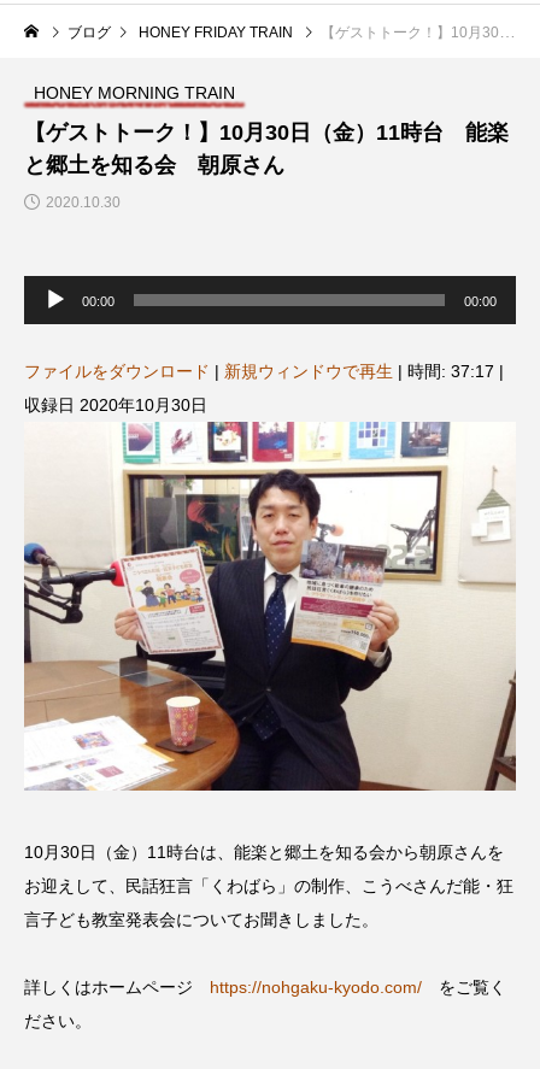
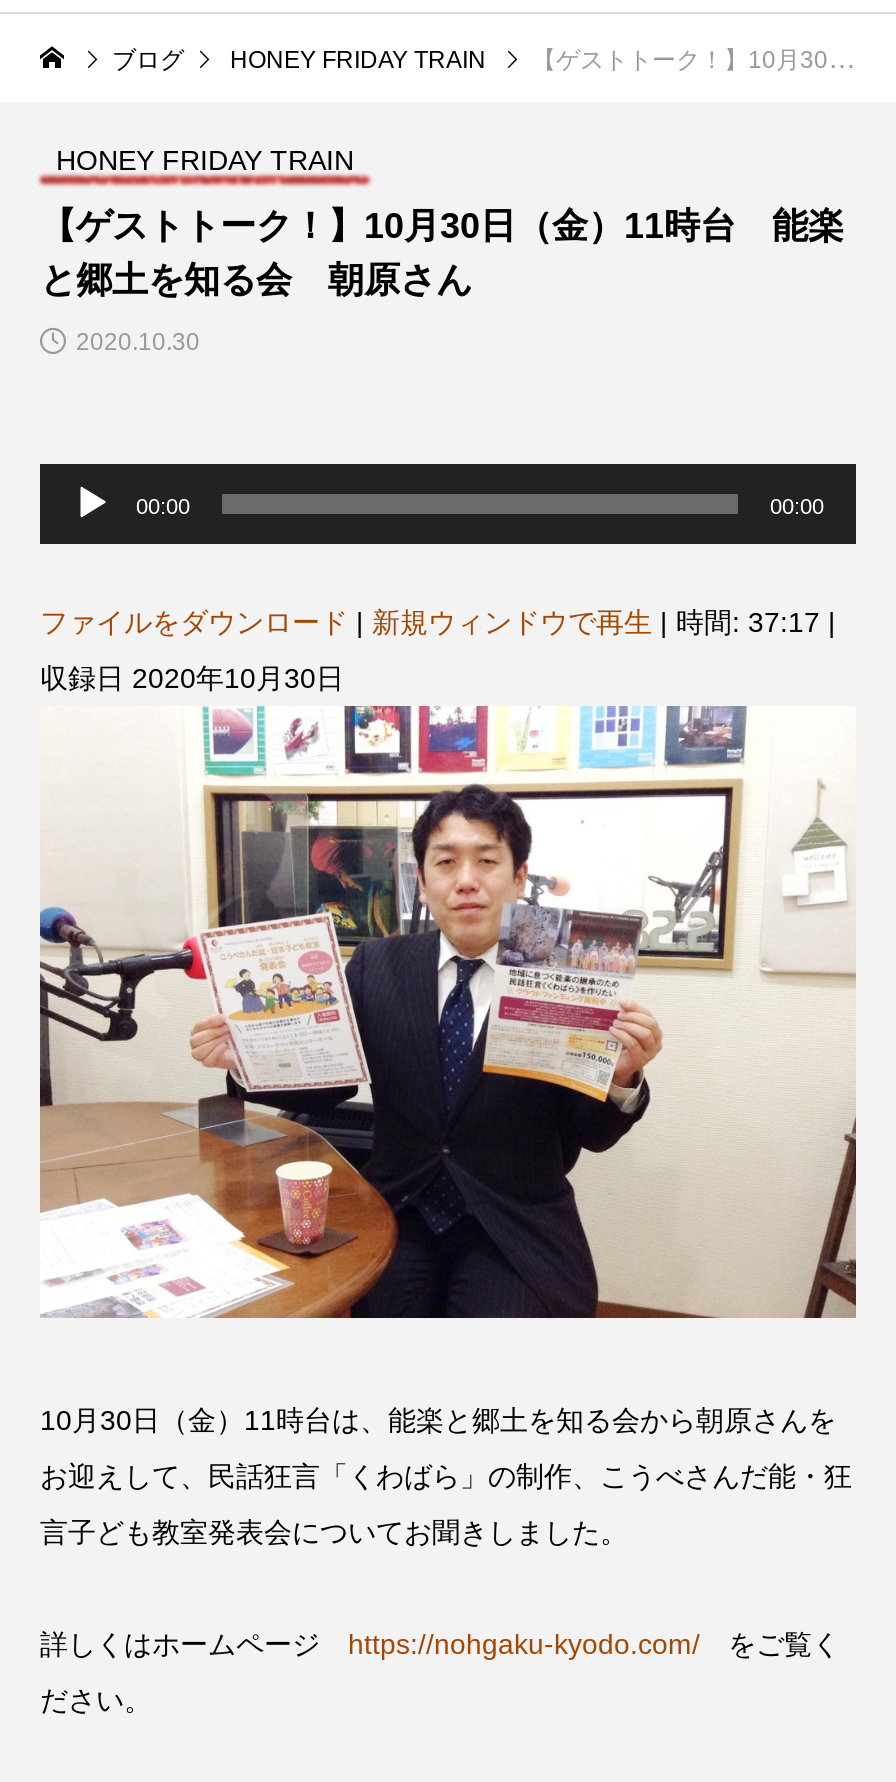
[34,83,235,102] HONEY MORNING TRAIN -> [56,144,354,176] HONEY FRIDAY TRAIN

